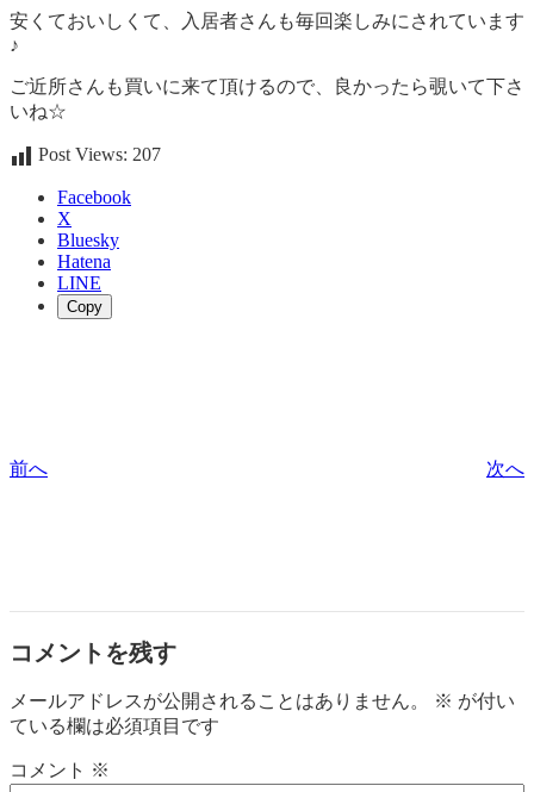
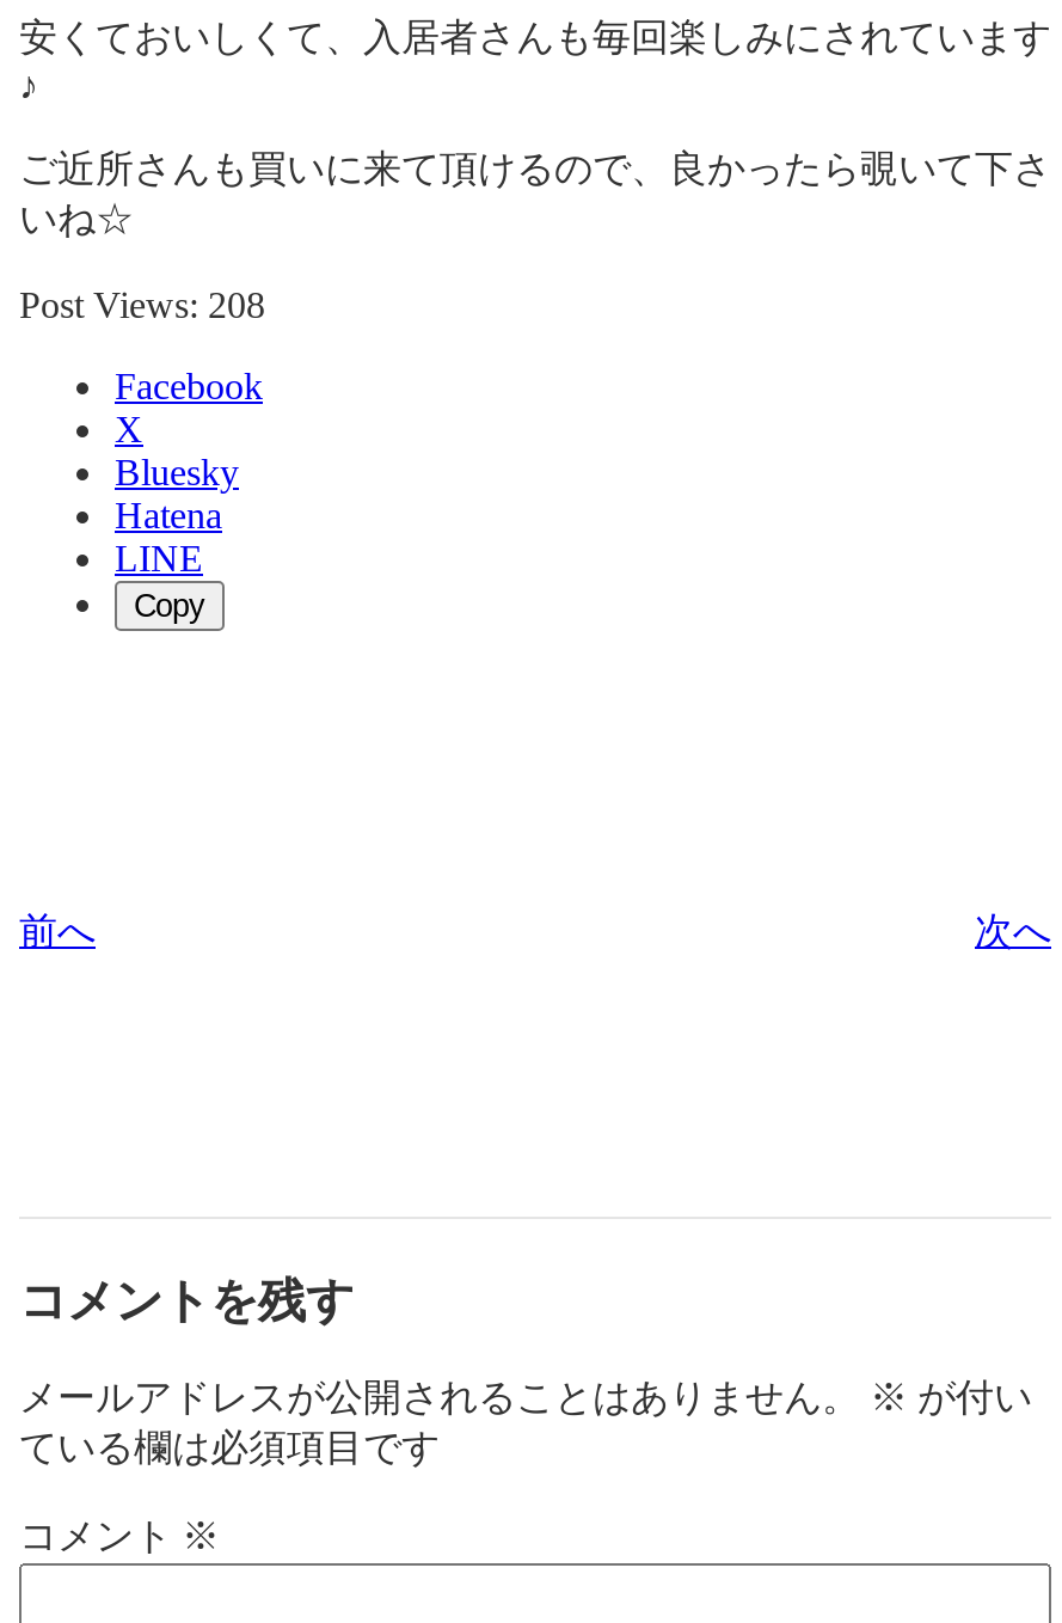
[38,144,161,164] Post Views: 207 -> [19,285,265,326] Post Views: 208

